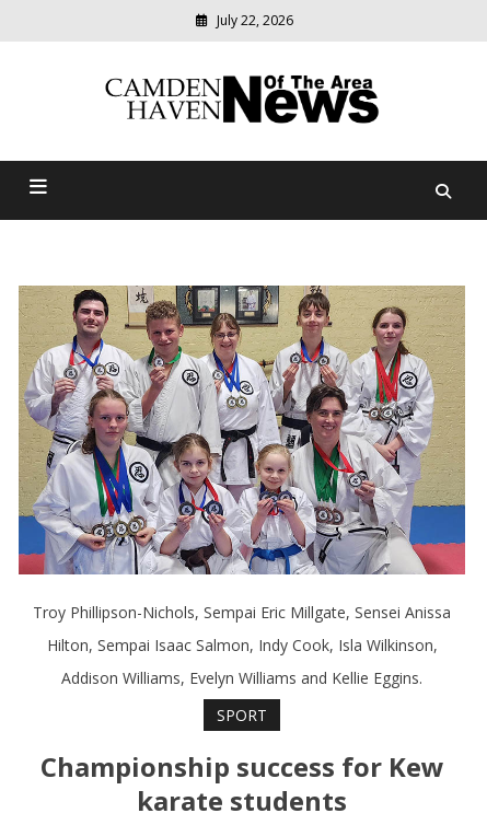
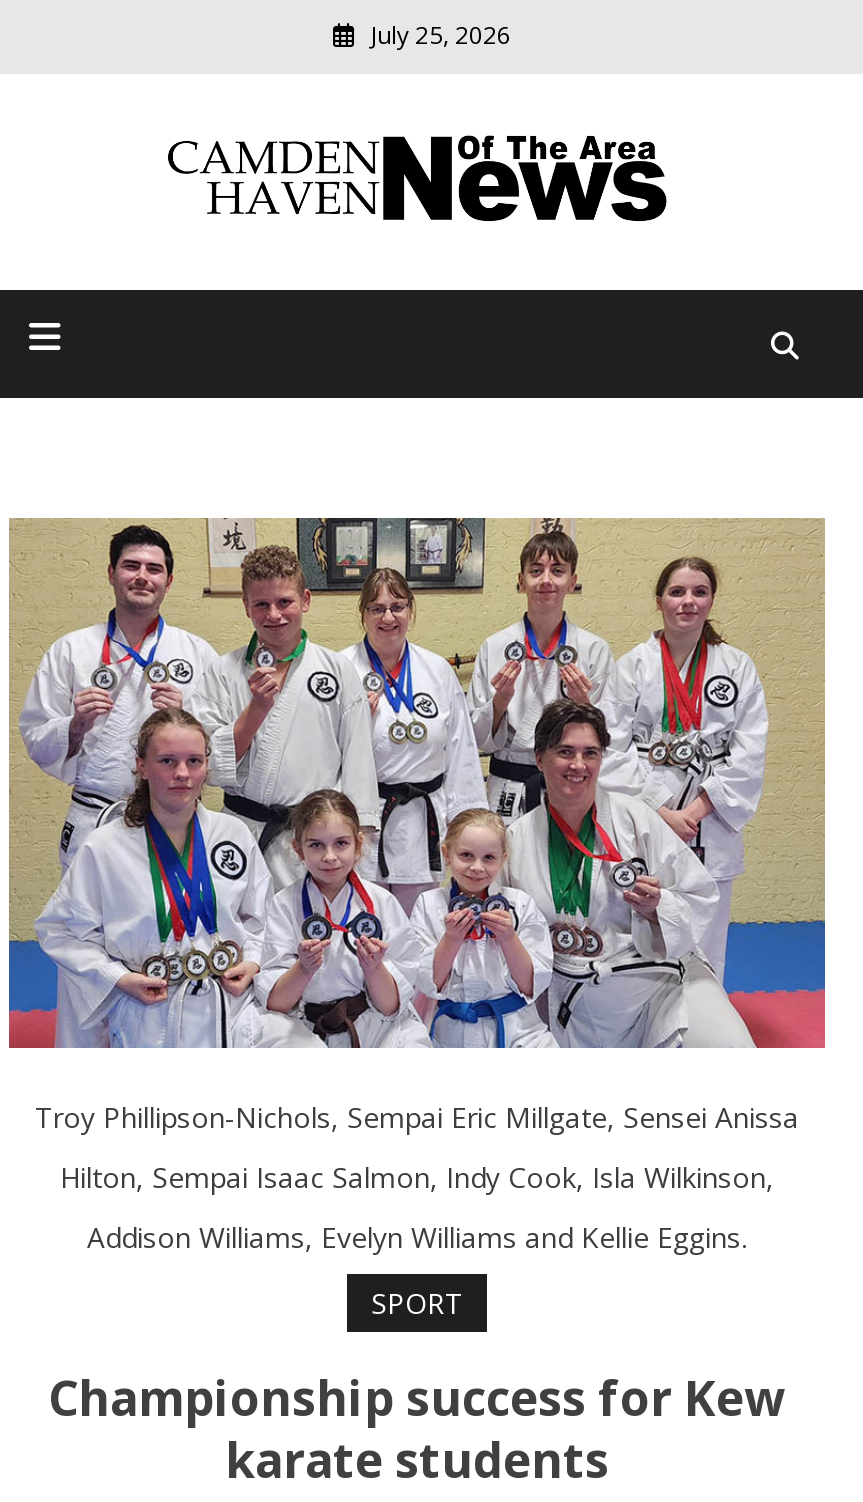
[213,11,293,30] July 22, 2026 -> [365,18,511,52] July 25, 2026

